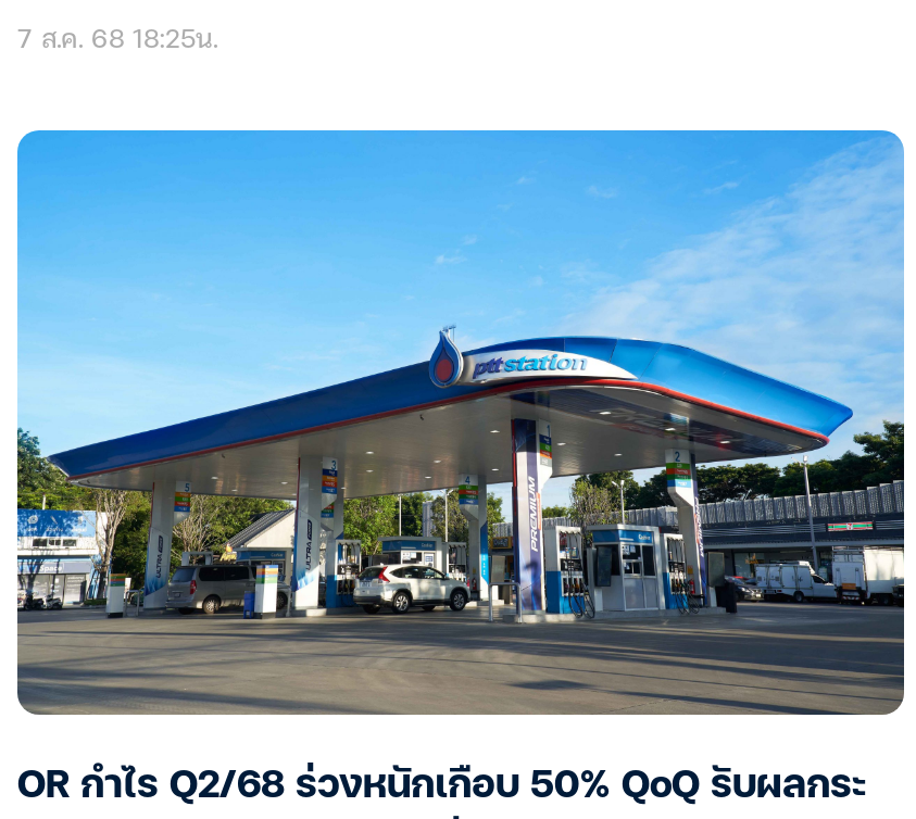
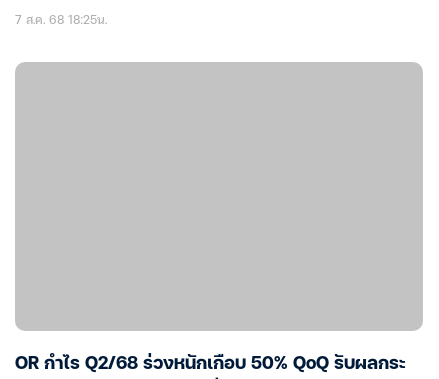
[15,128,906,715] [image] -> none

